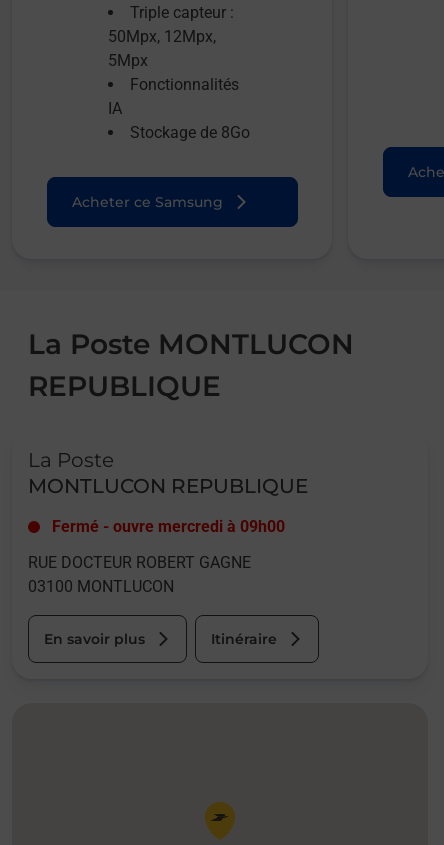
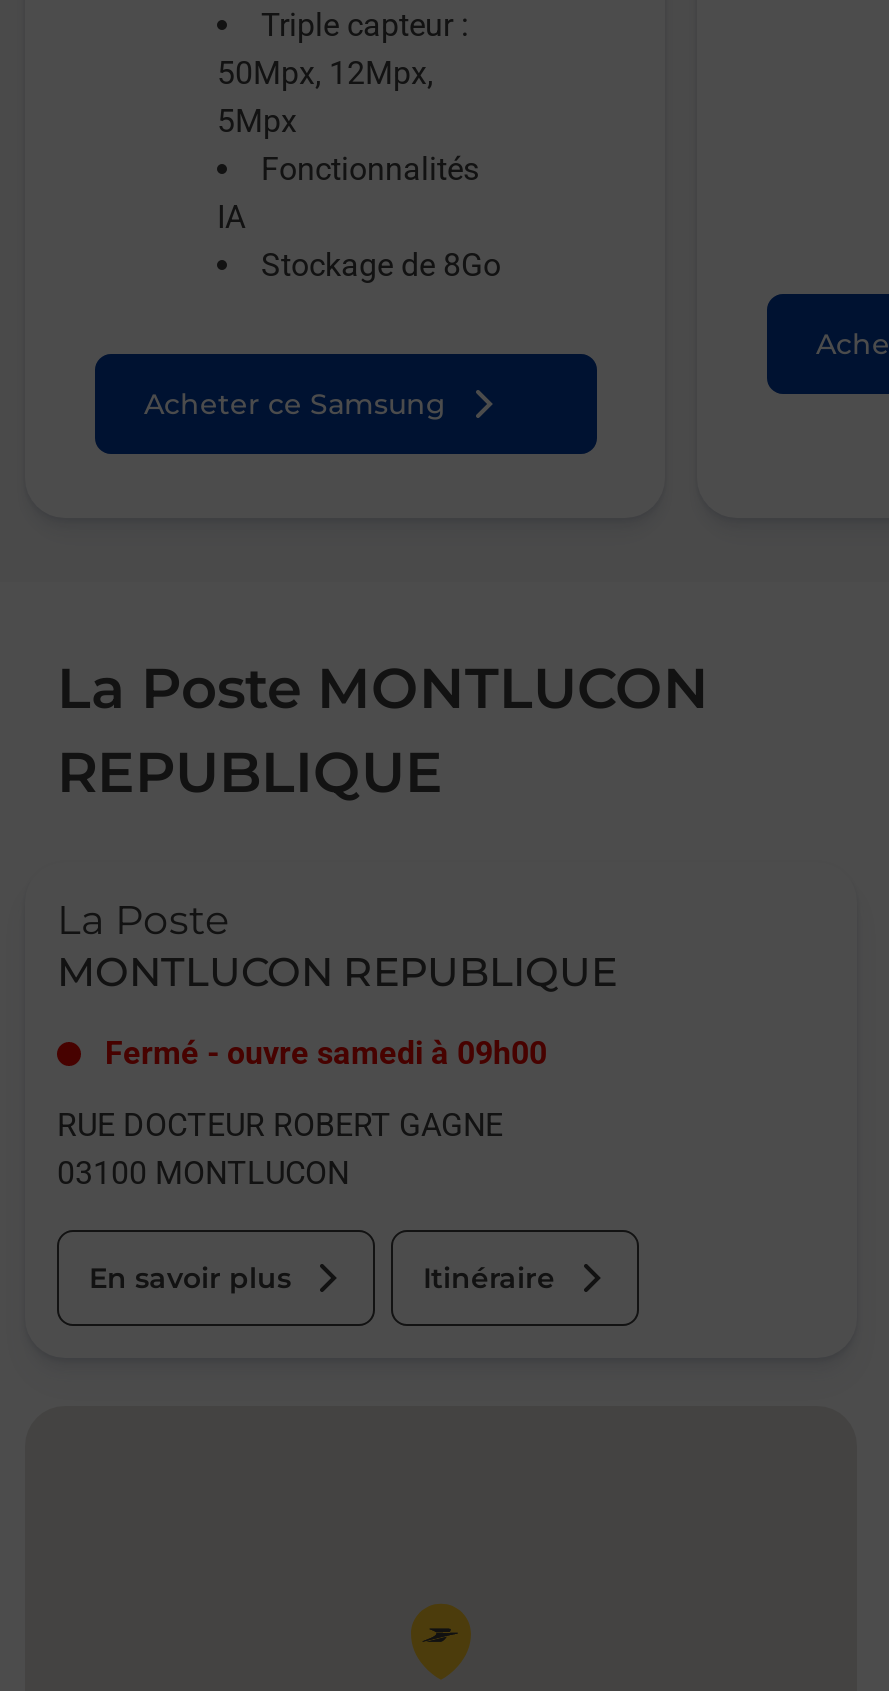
[52,517,285,536] Fermé - ouvre mercredi à 09h00 -> [105,1035,547,1073] Fermé - ouvre samedi à 09h00

